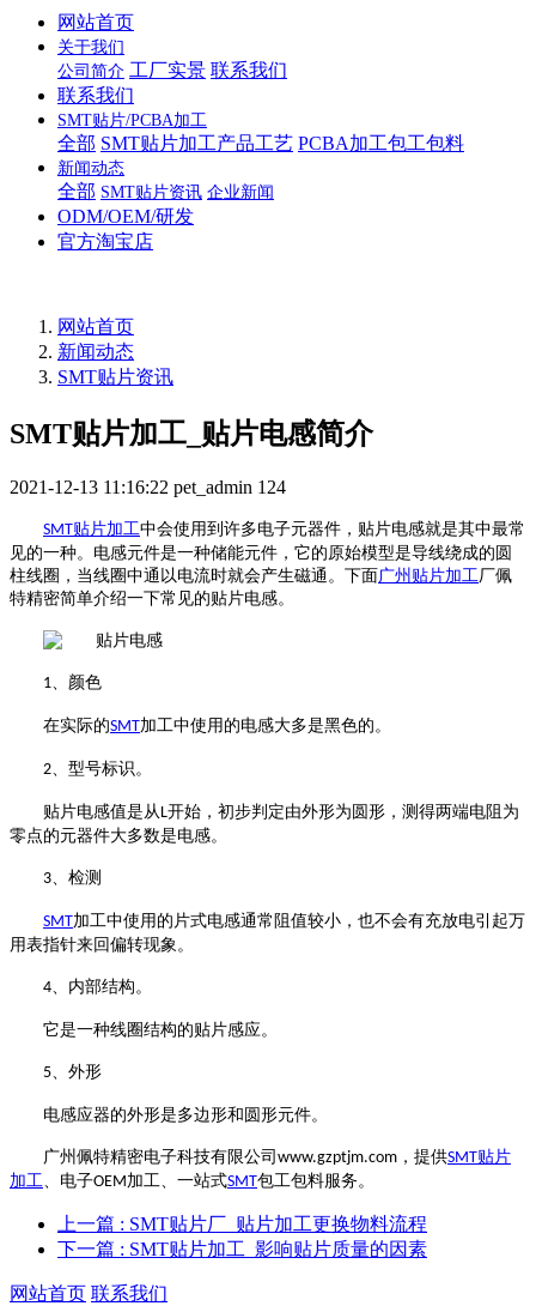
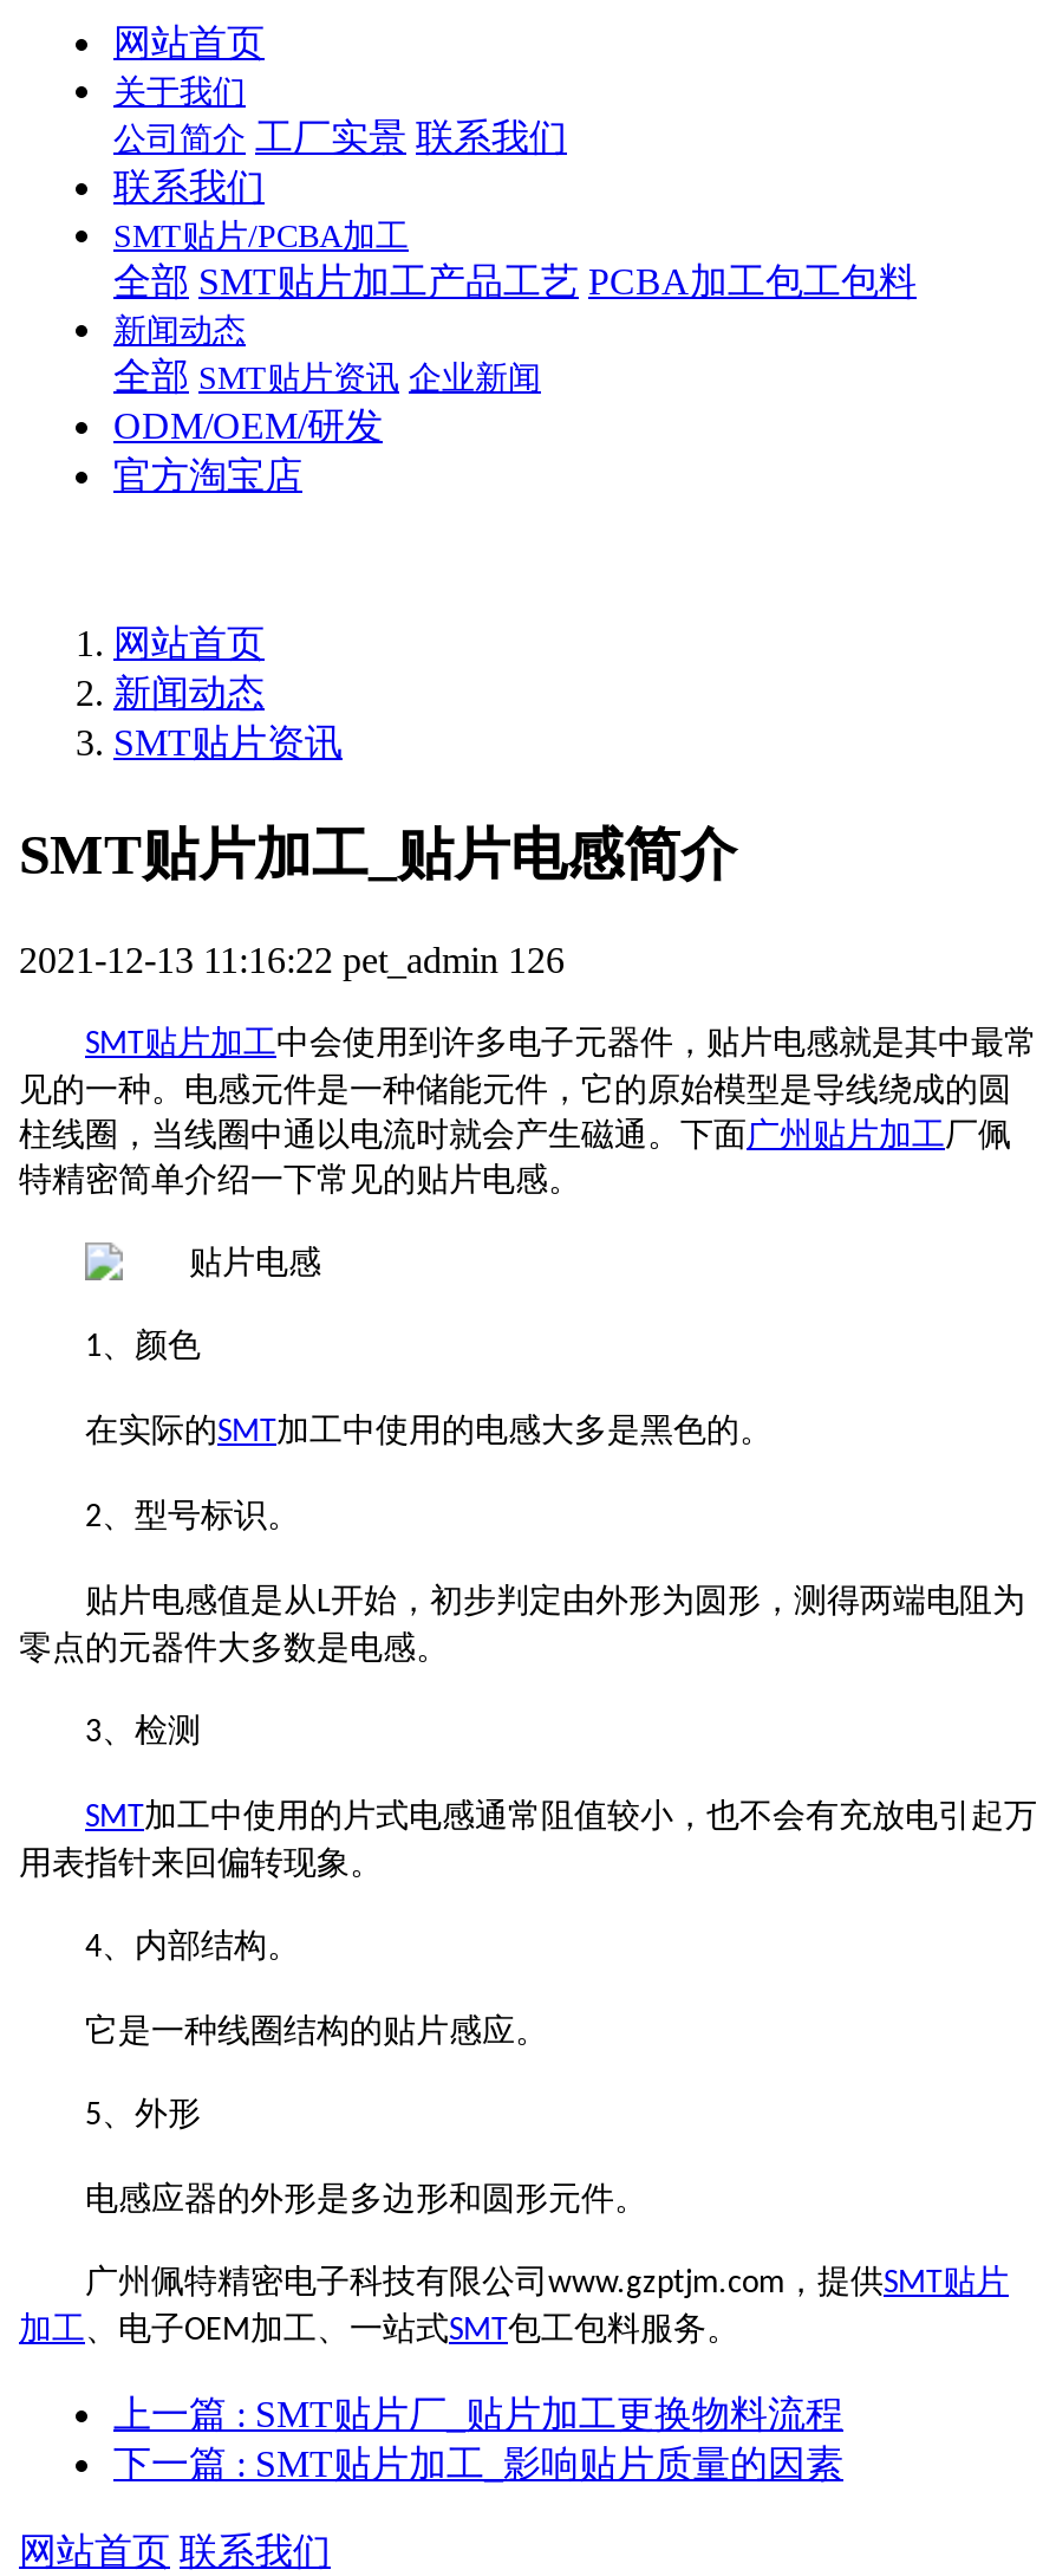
[10,477,286,497] 2021-12-13 11:16:22 pet_admin 124 -> [19,939,565,980] 2021-12-13 11:16:22 pet_admin 126

